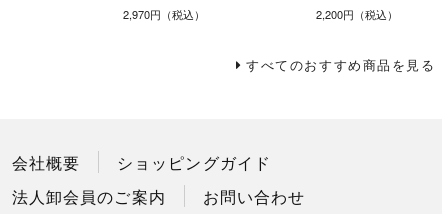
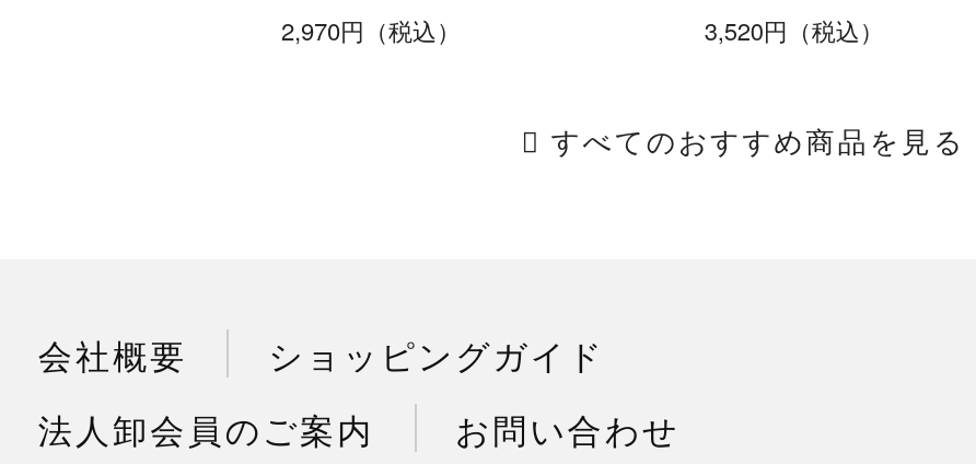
[316,6,354,22] 2,200円 -> [704,12,787,47] 3,520円

